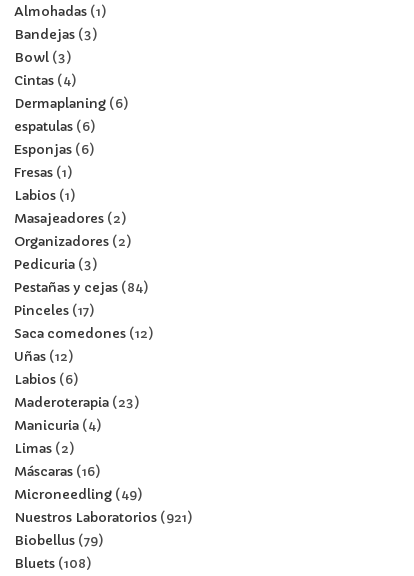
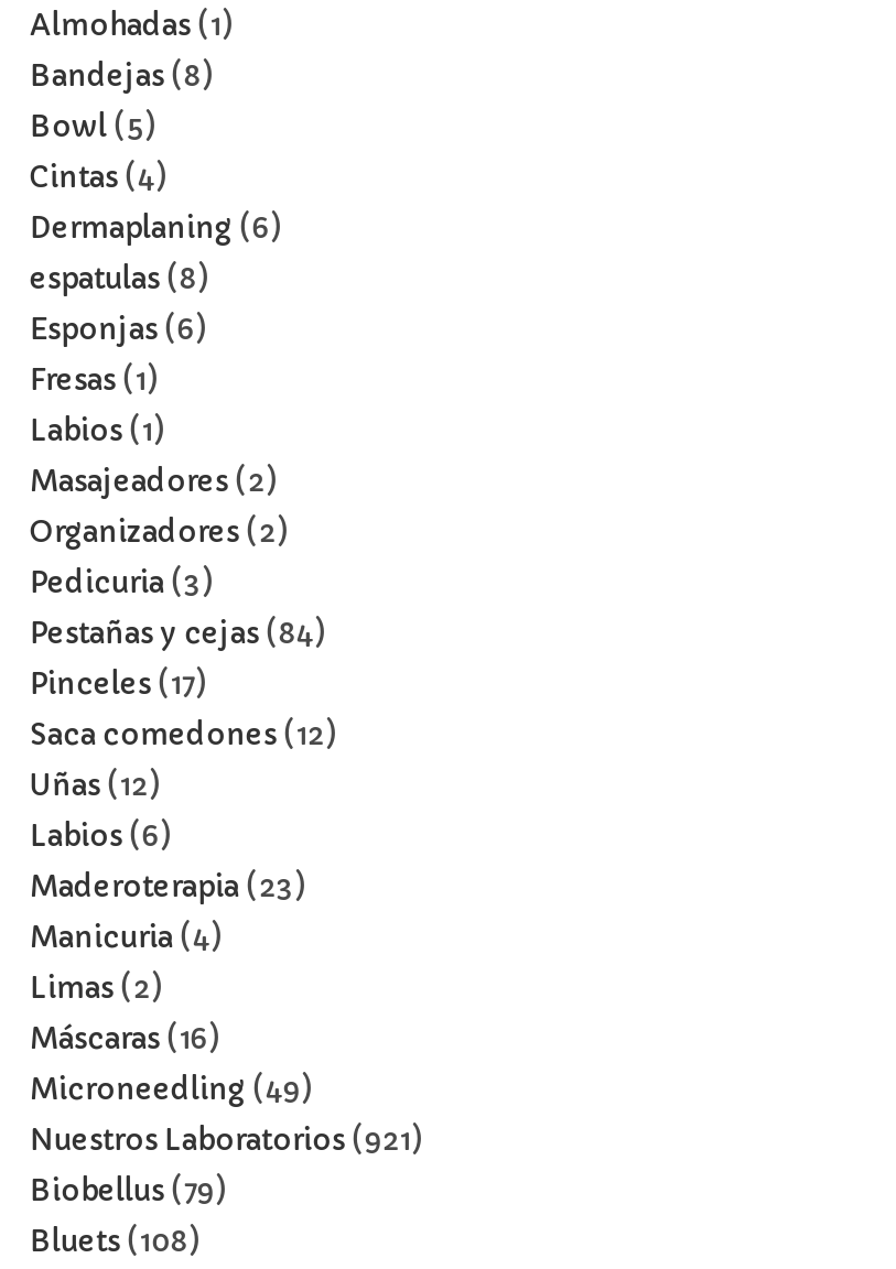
[14,26,92,43] Bandejas 3 -> [30,57,201,95] Bandejas 8
[14,49,66,66] Bowl 3 -> [30,108,144,145] Bowl 5
[14,118,90,135] espatulas 6 -> [30,260,197,297] espatulas 8

